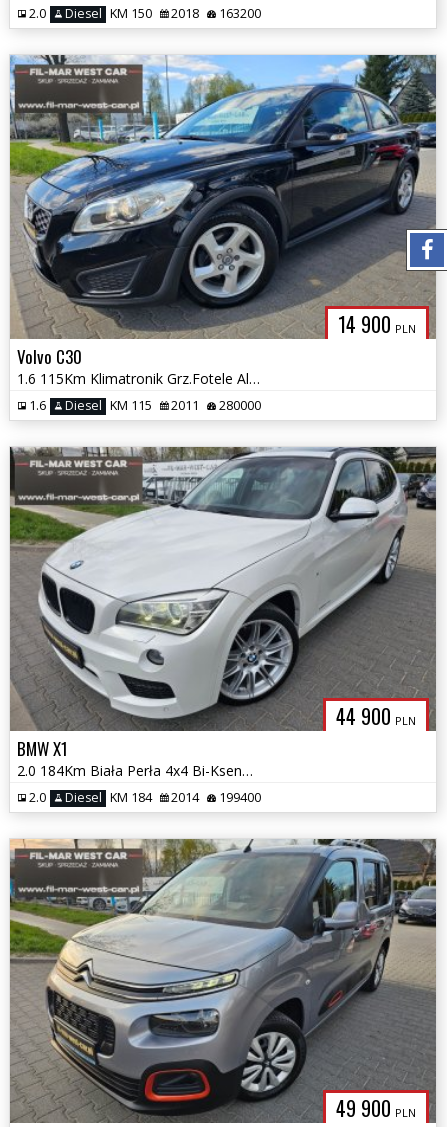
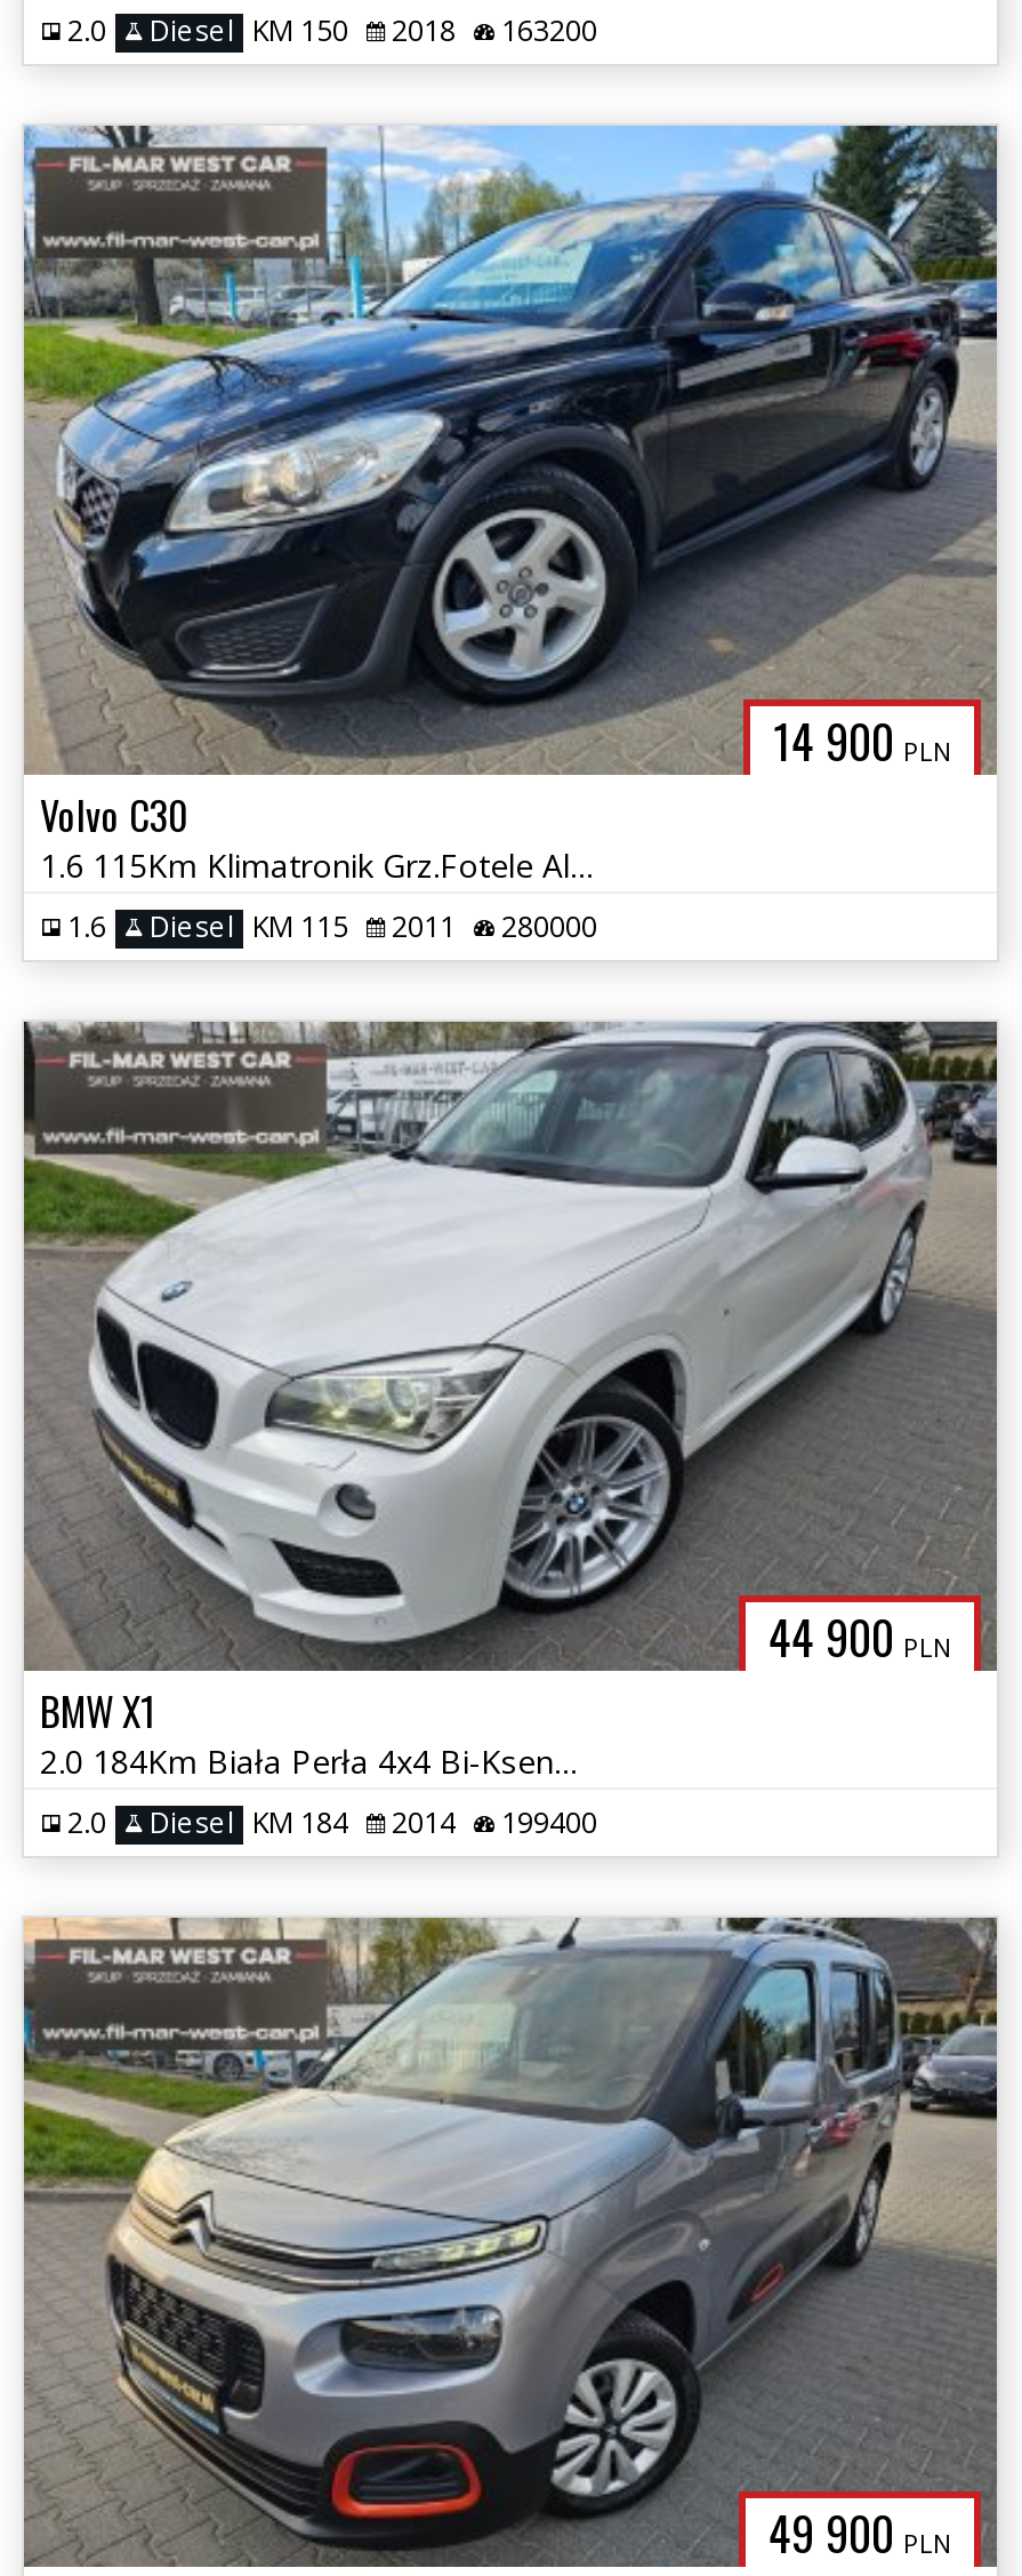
[406,228,444,272] [image] -> [931,523,1015,619] [image]

